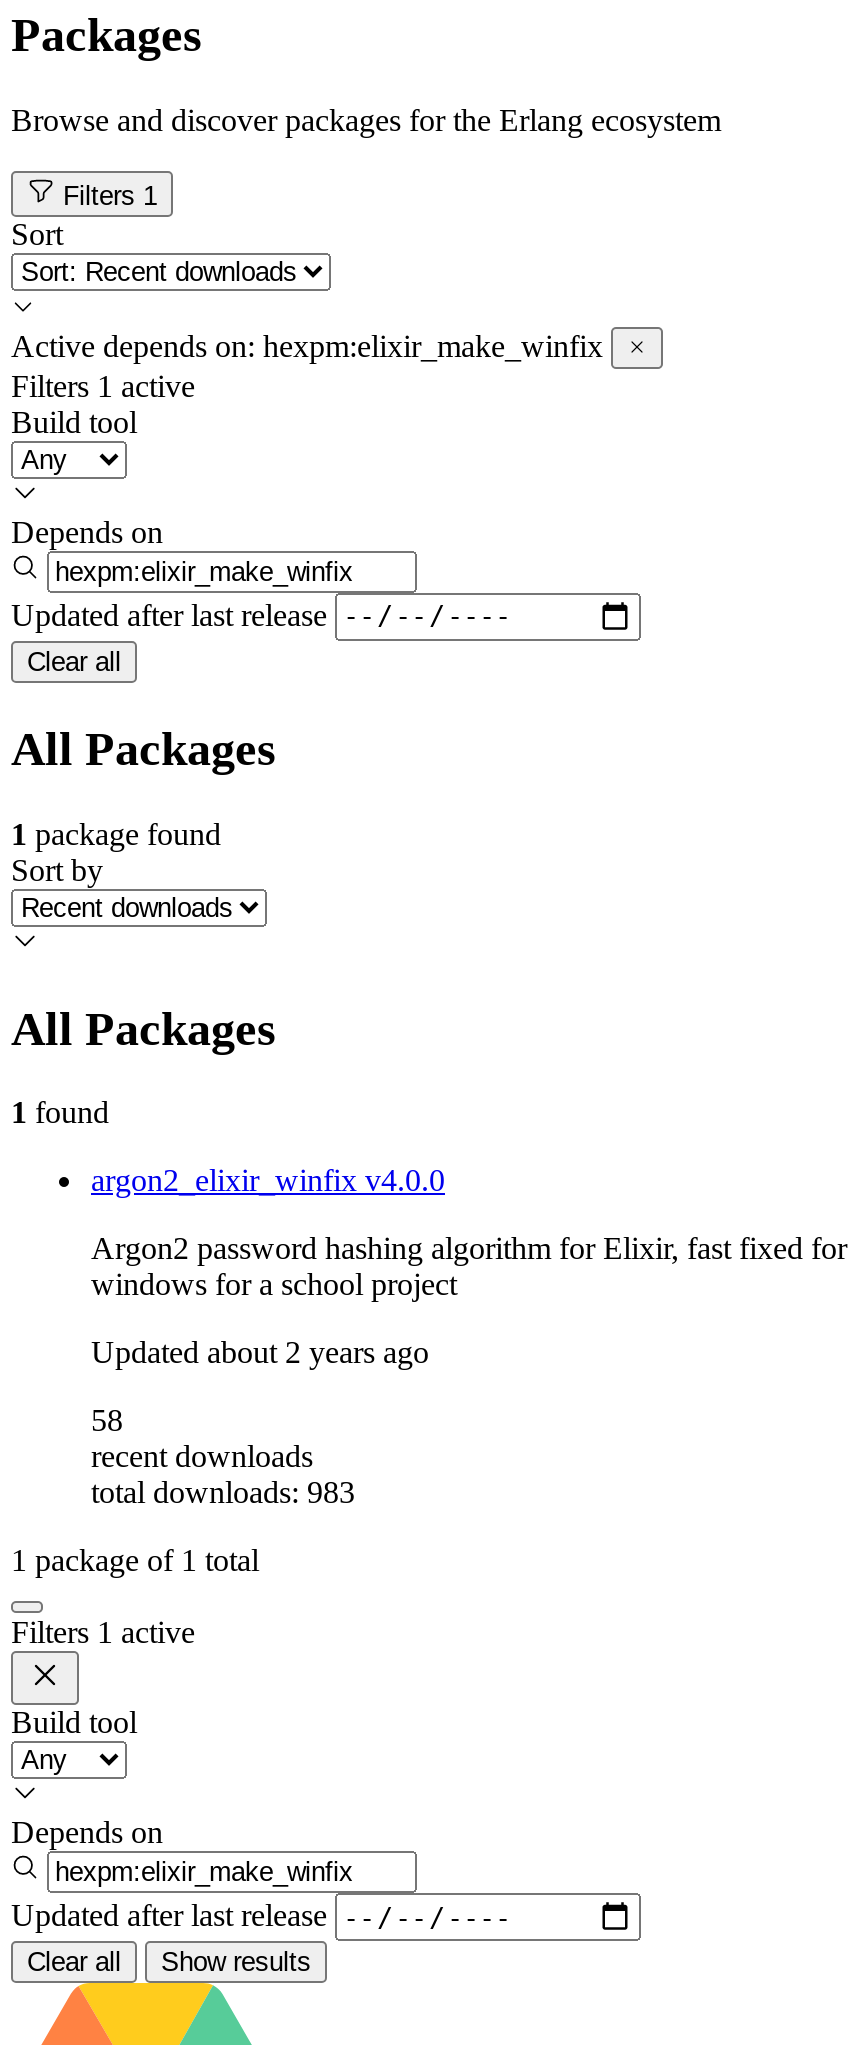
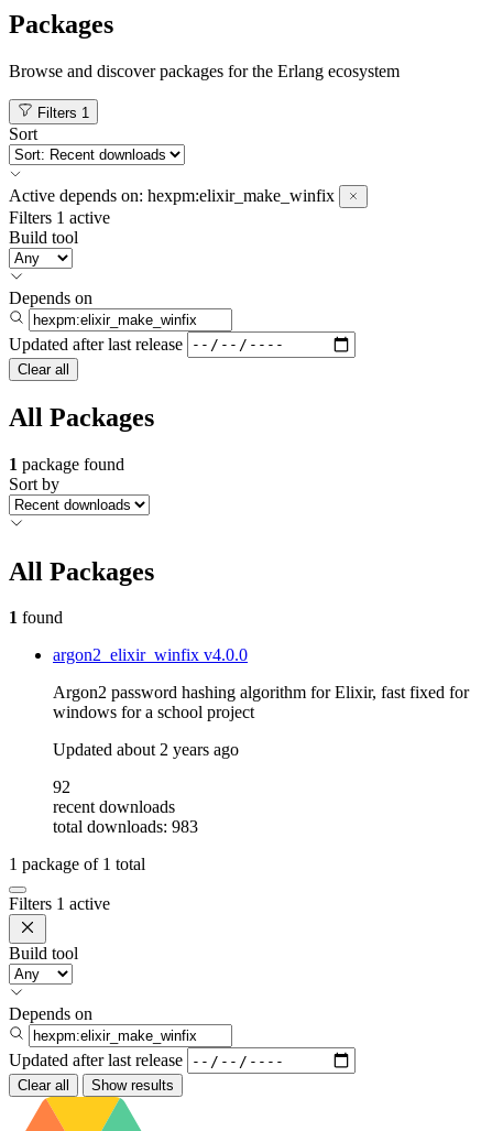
[91,1404,123,1438] 58 -> [53,778,70,797] 92

